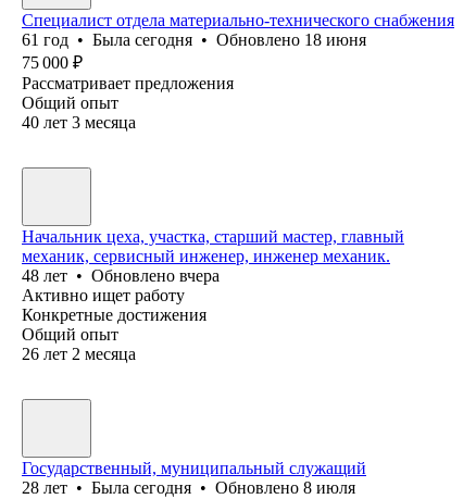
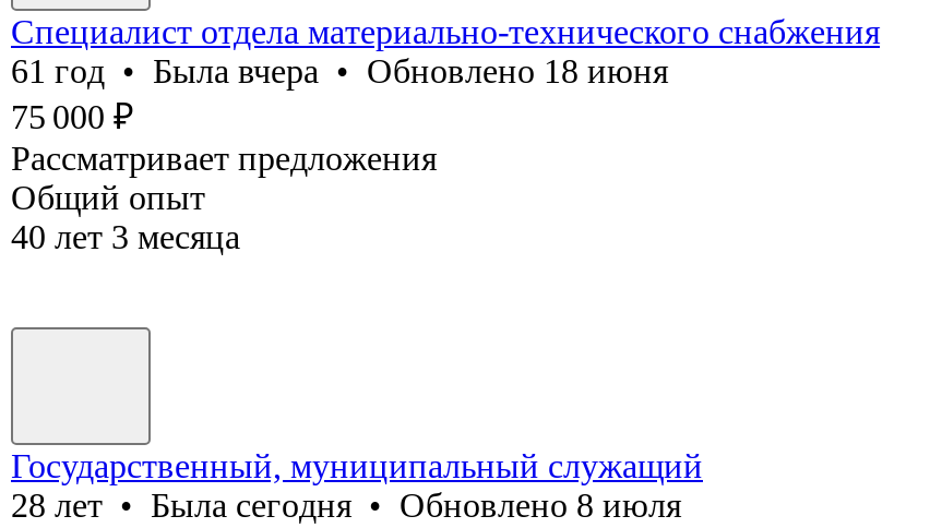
[22,30,366,49] 61 год • Была сегодня • Обновлено 18 июня -> [11,52,668,89] 61 год • Была вчера • Обновлено 18 июня
[22,227,404,363] Начальник цеха, участка, старший мастер, главный | механик, сервисный инженер, инженер механик. | 48 лет • Обновлено вчера | Активно ищет работу | Конкретные достижения | Общий опыт | 26 лет 2 месяца -> none

